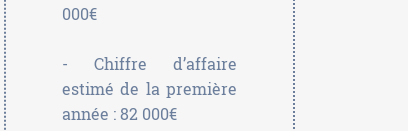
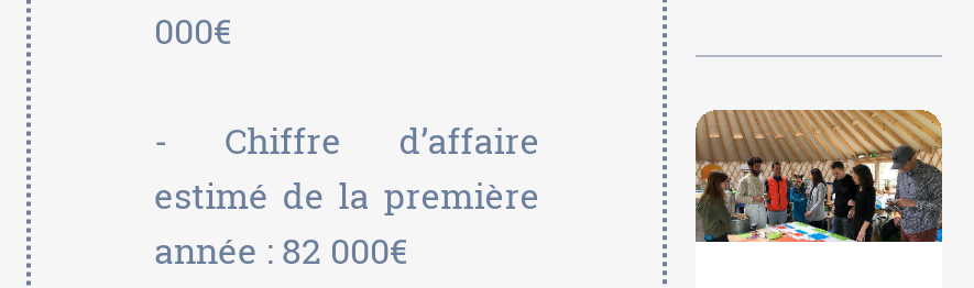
none -> [693,108,944,244] [image]

